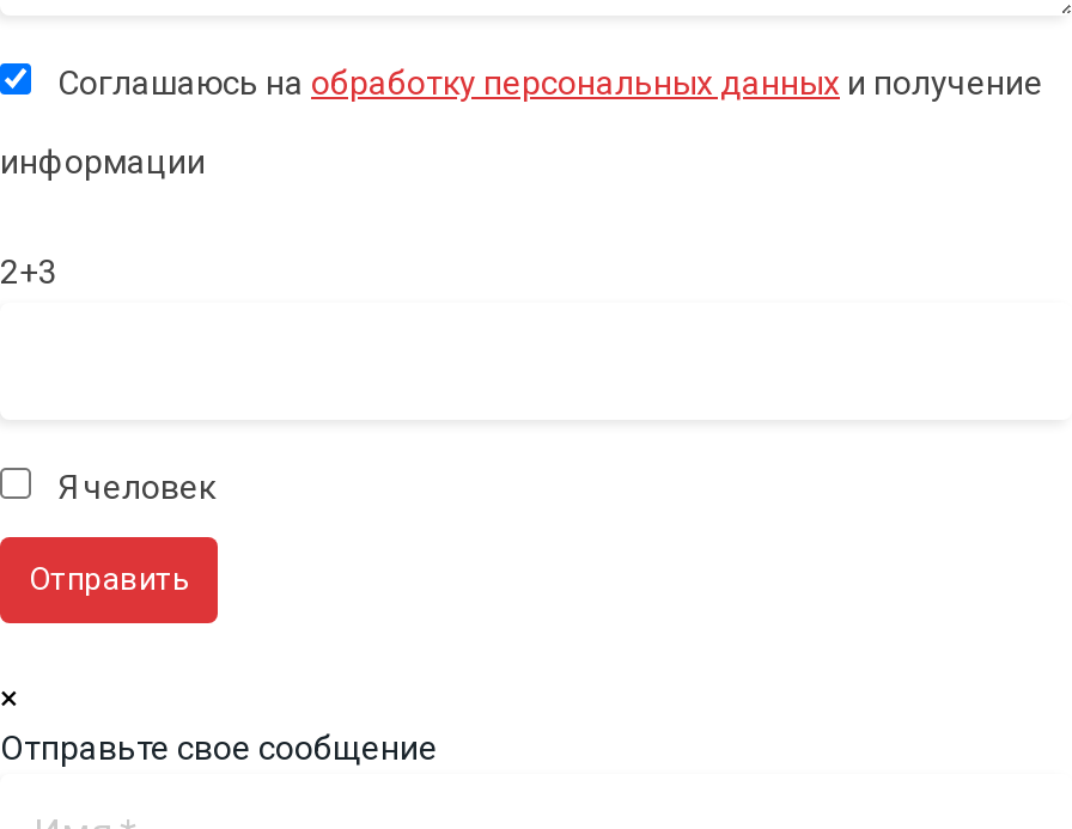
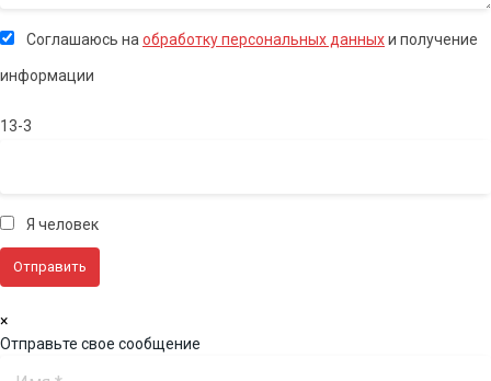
[0,252,57,291] 2+3 -> [0,117,32,135] 13-3

